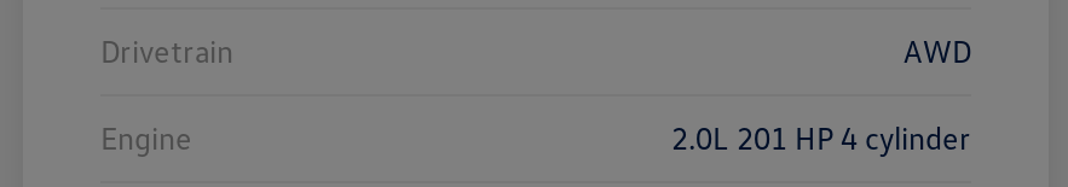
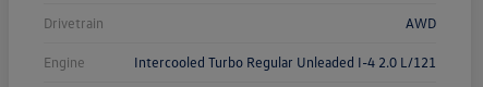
[671,119,971,157] 2.0L 201 HP 4 cylinder -> [134,54,436,71] Intercooled Turbo Regular Unleaded I-4 2.0 L/121

